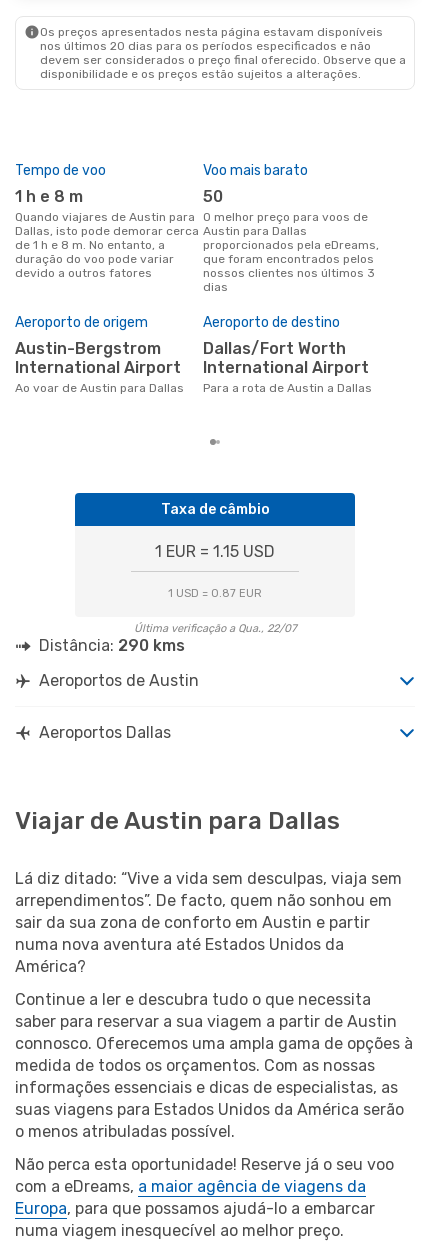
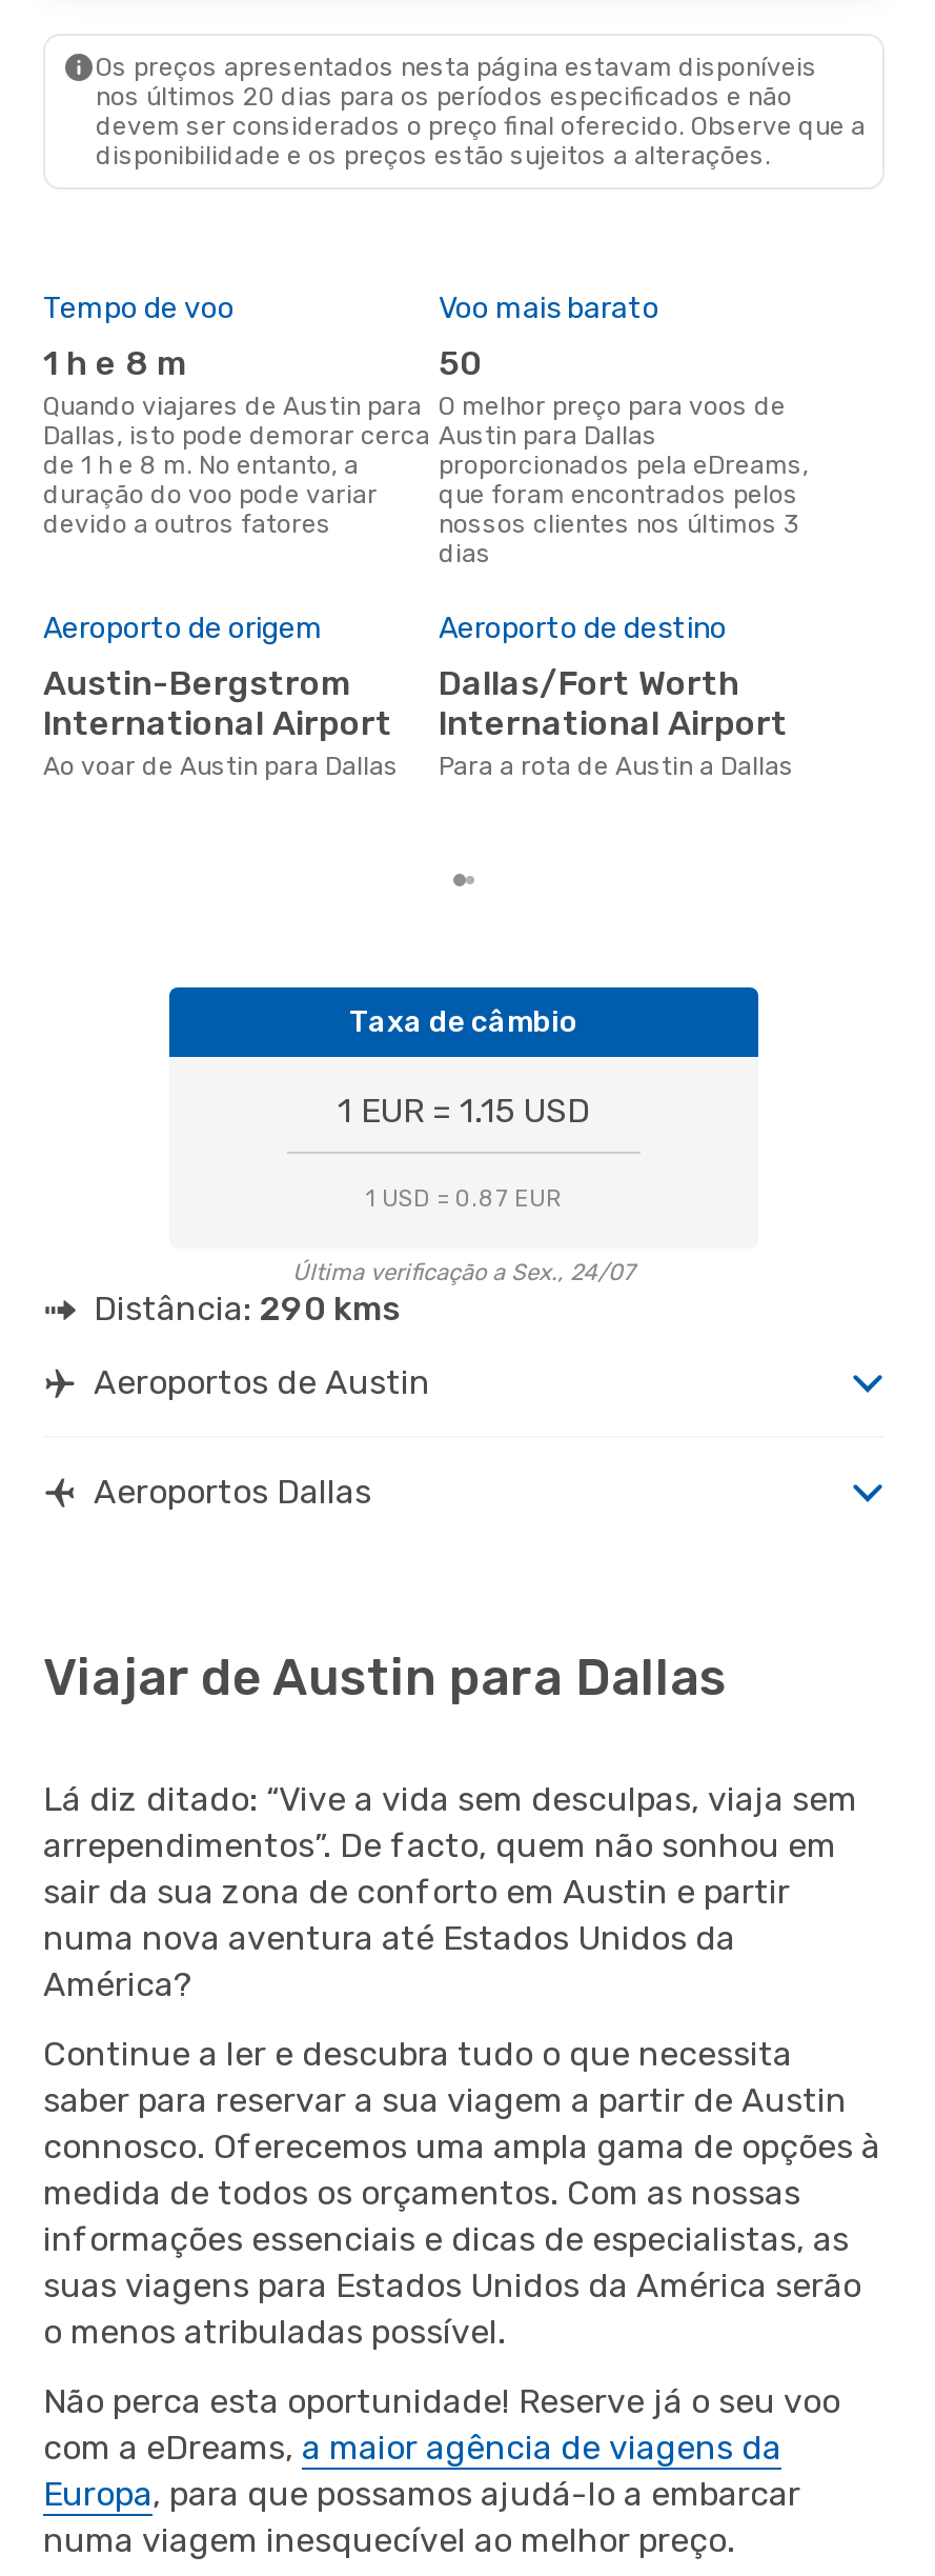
[133,622,296,635] Última verificação a Qua., 22/07 -> [292,1259,635,1286] Última verificação a Sex., 24/07

